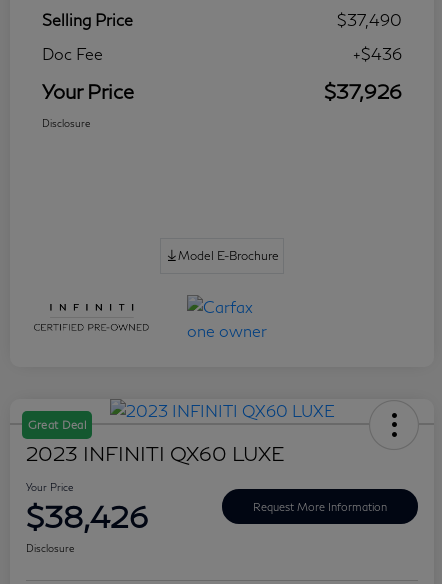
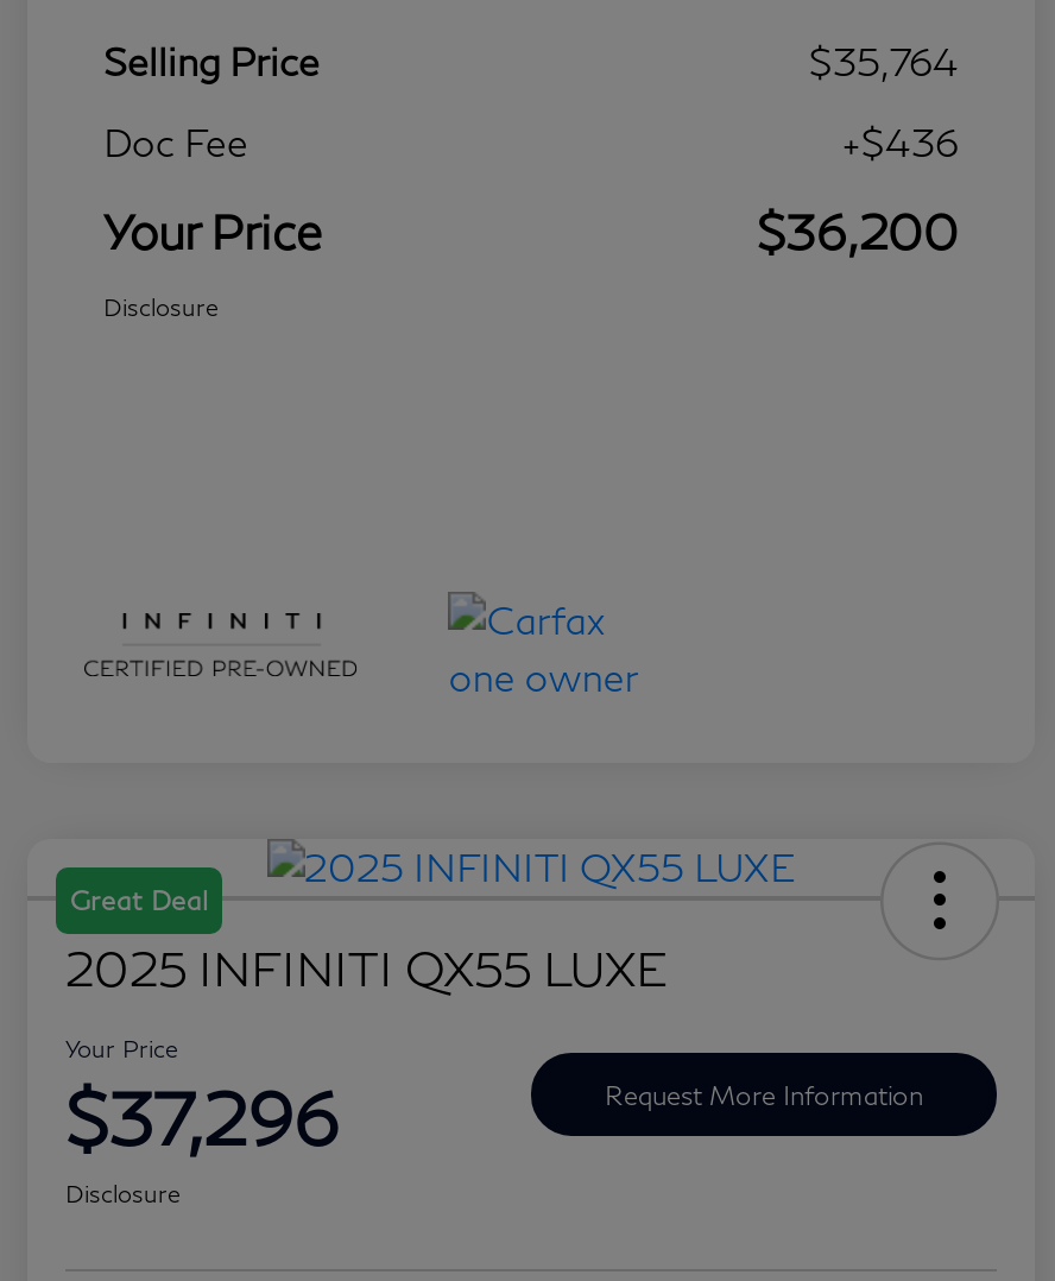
[337,10,402,29] $37,490 -> [809,39,959,84] $35,764
[324,79,402,103] $37,926 -> [757,202,959,260] $36,200
[177,248,278,263] Model E-Brochure -> none
[26,441,284,465] 2023 INFINITI QX60 LUXE -> [65,939,667,996] 2025 INFINITI QX55 LUXE
[26,498,148,534] $38,426 -> [65,1075,339,1160] $37,296

